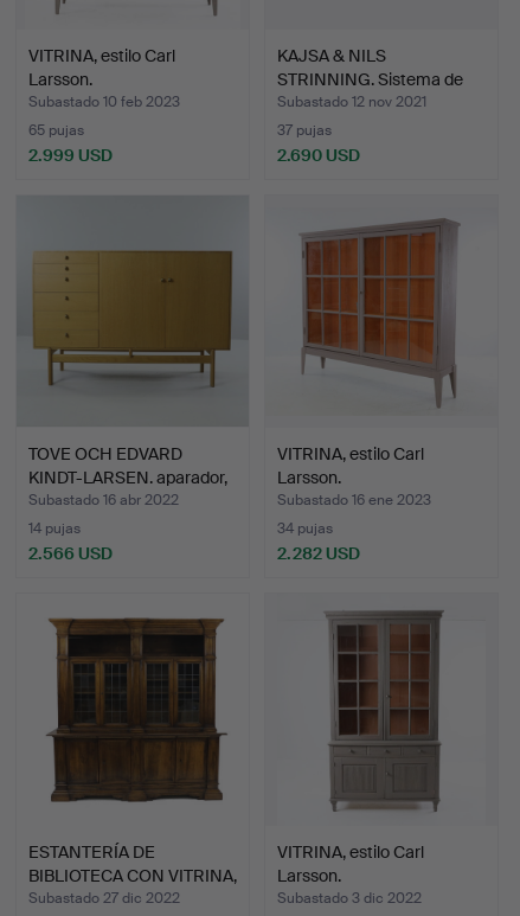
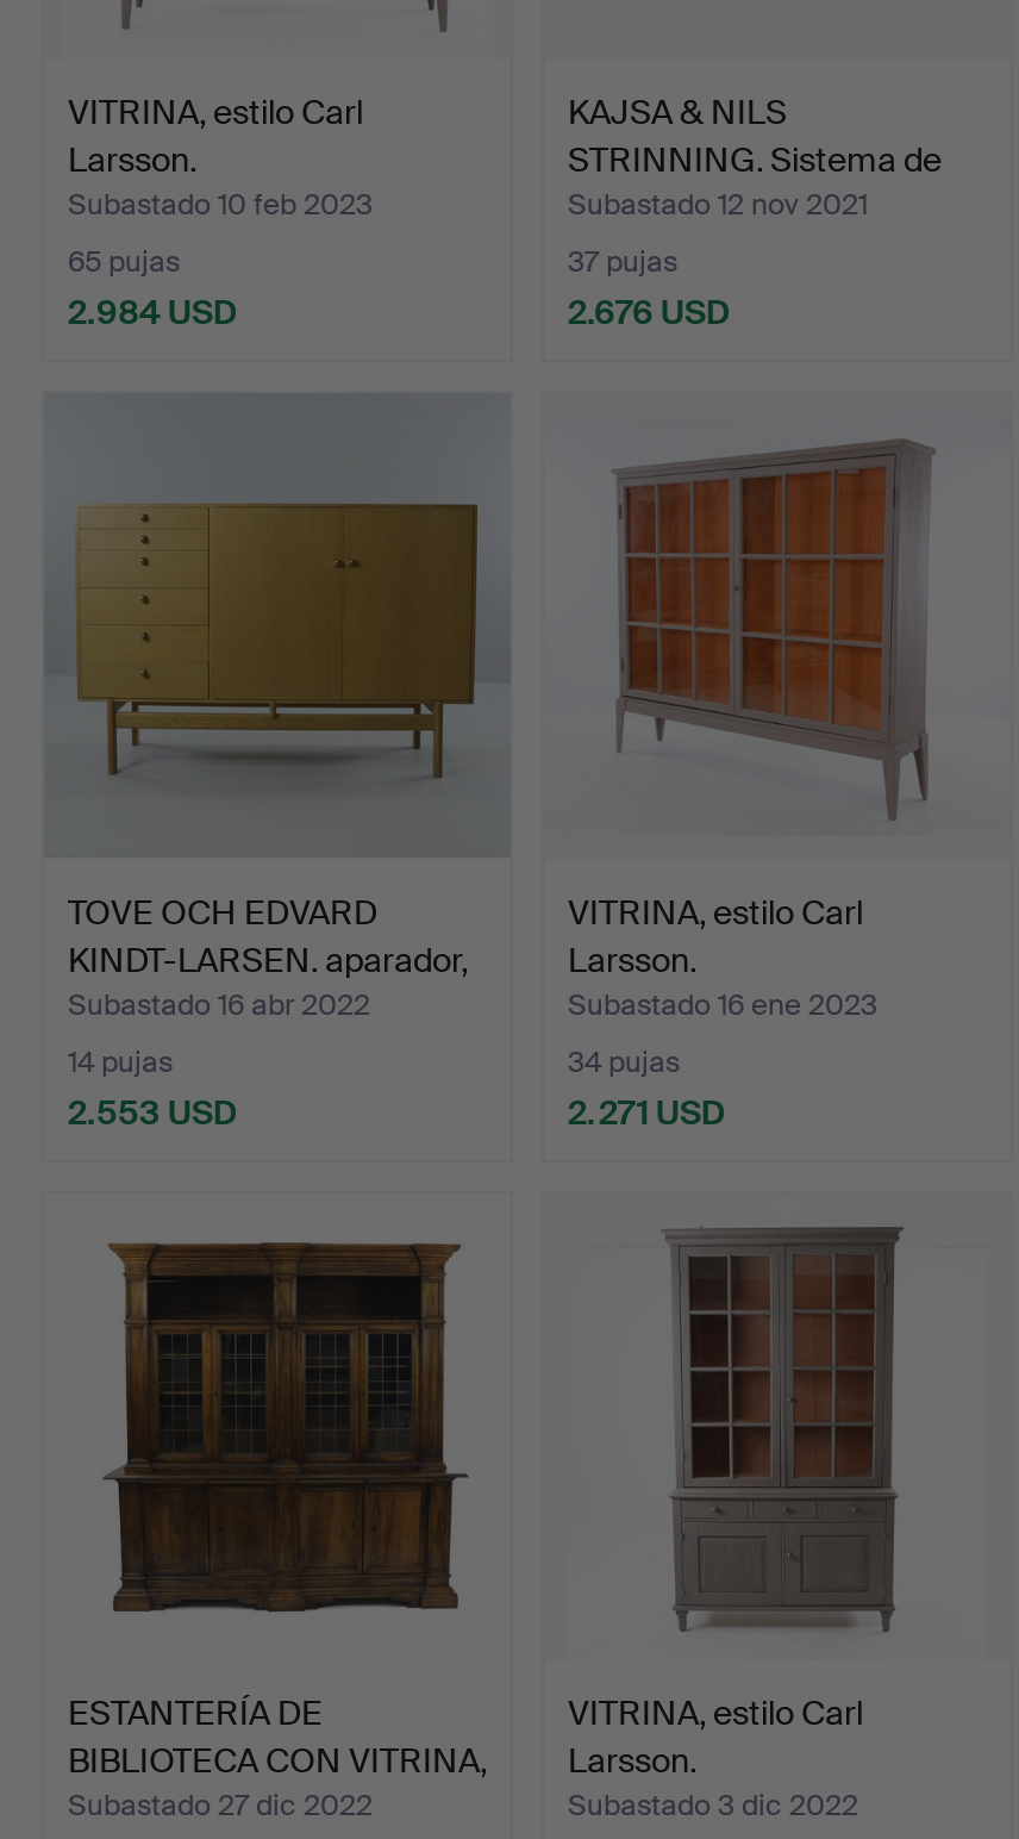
[28,144,113,166] 2.999 USD -> [68,290,237,333] 2.984 USD
[277,144,360,166] 2.690 USD -> [568,290,730,333] 2.676 USD
[28,542,113,564] 2.566 USD -> [68,1091,237,1133] 2.553 USD
[277,542,360,564] 2.282 USD -> [568,1091,725,1133] 2.271 USD

